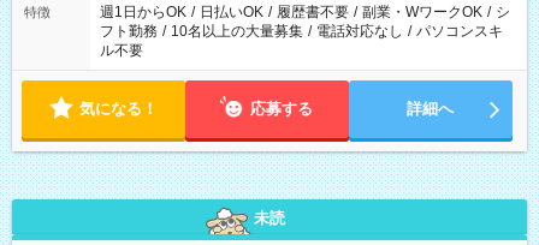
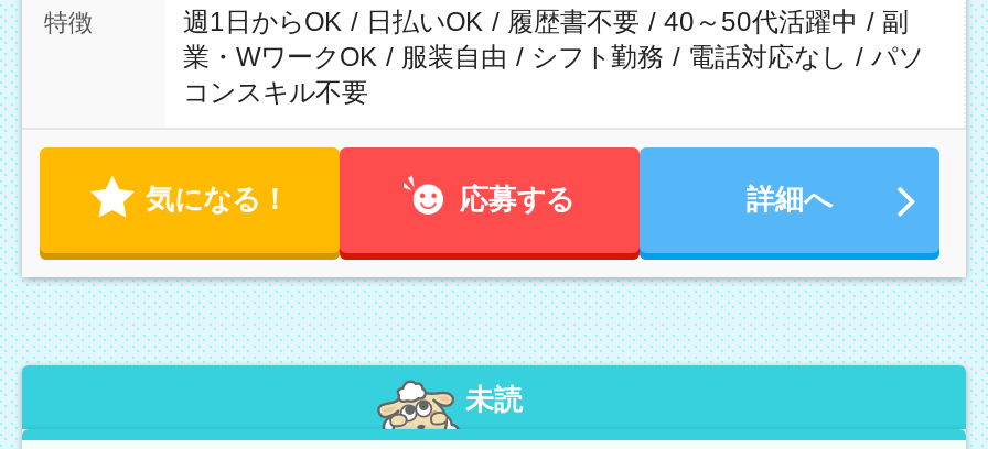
[100,4,510,59] 週1日からOK / 日払いOK / 履歴書不要 / 副業・WワークOK / シ | フト勤務 / 10名以上の大量募集 / 電話対応なし / パソコンスキ | ル不要 -> [183,7,924,108] 週1日からOK / 日払いOK / 履歴書不要 / 40～50代活躍中 / 副 | 業・WワークOK / 服装自由 / シフト勤務 / 電話対応なし / パソ | コンスキル不要

